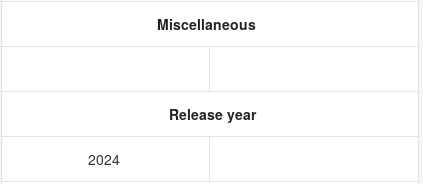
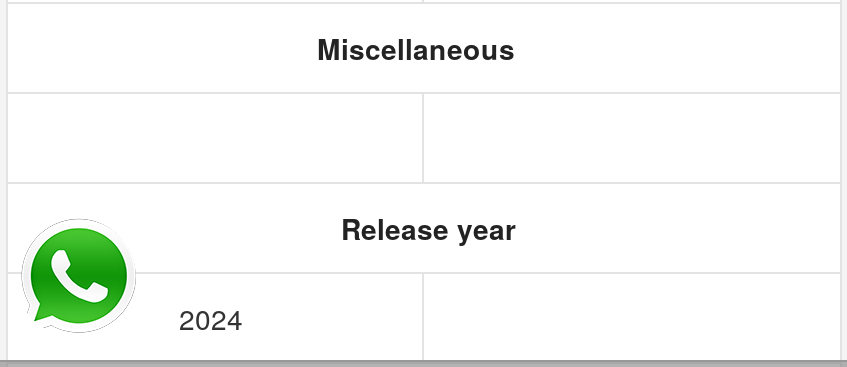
none -> [28,226,130,326] [image]

